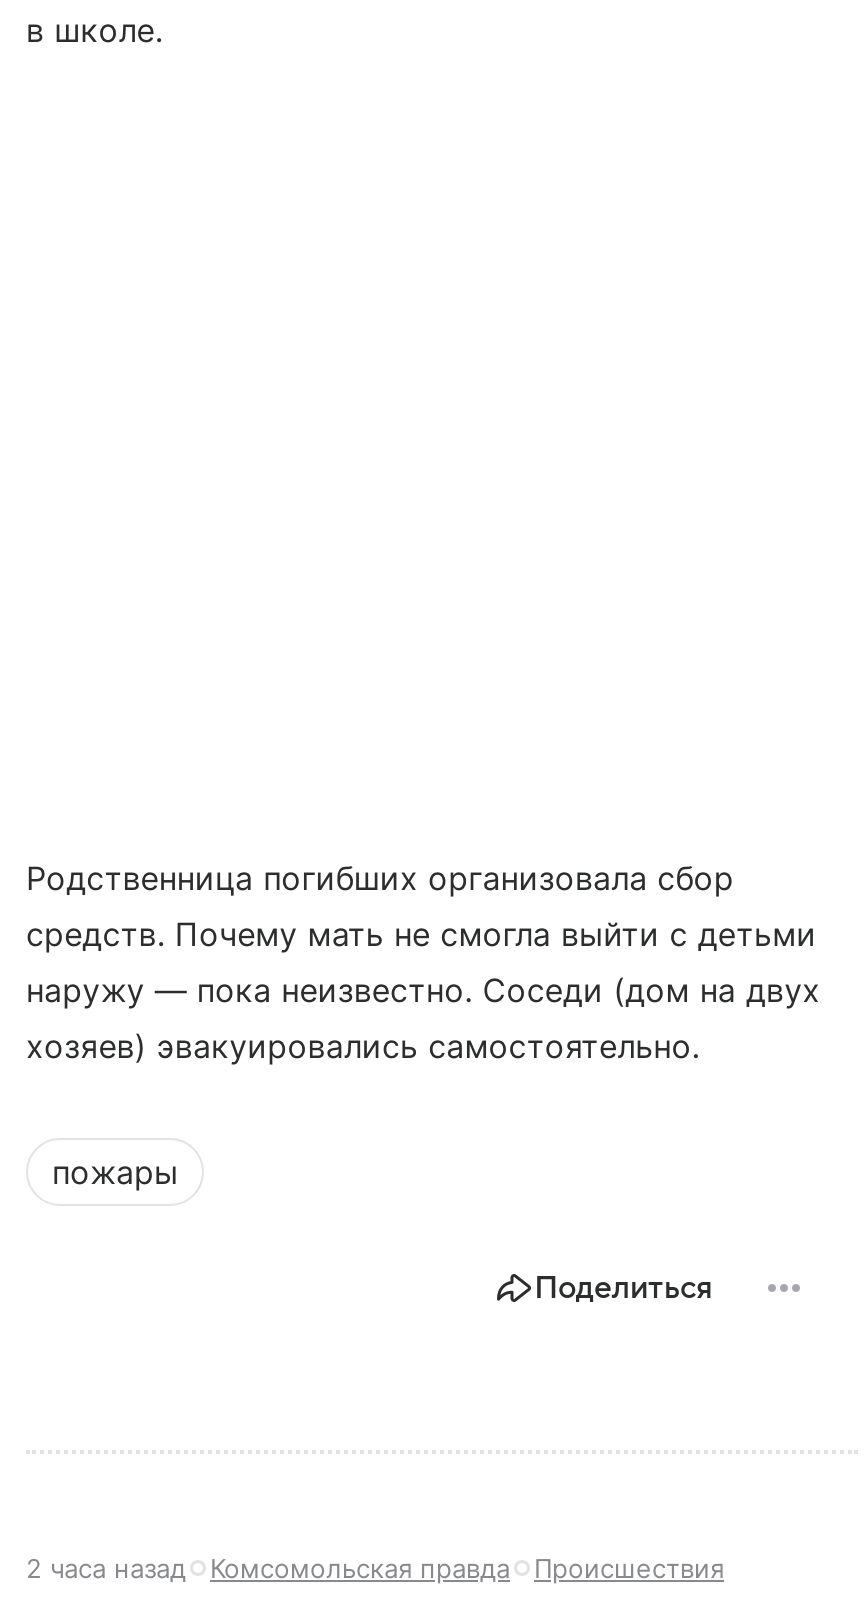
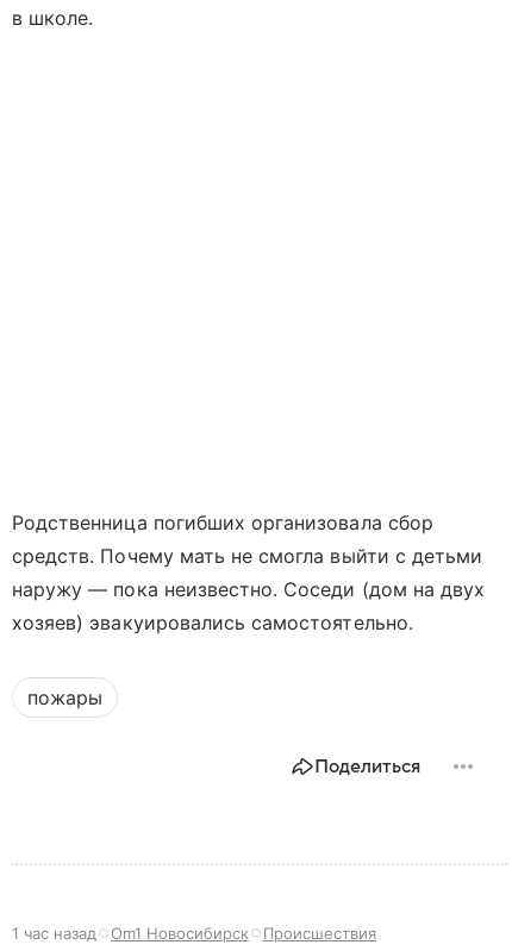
[26,1551,510,1583] 2 часа назад | Комсомольская правда -> [12,923,249,942] 1 час назад | Om1 Новосибирск

